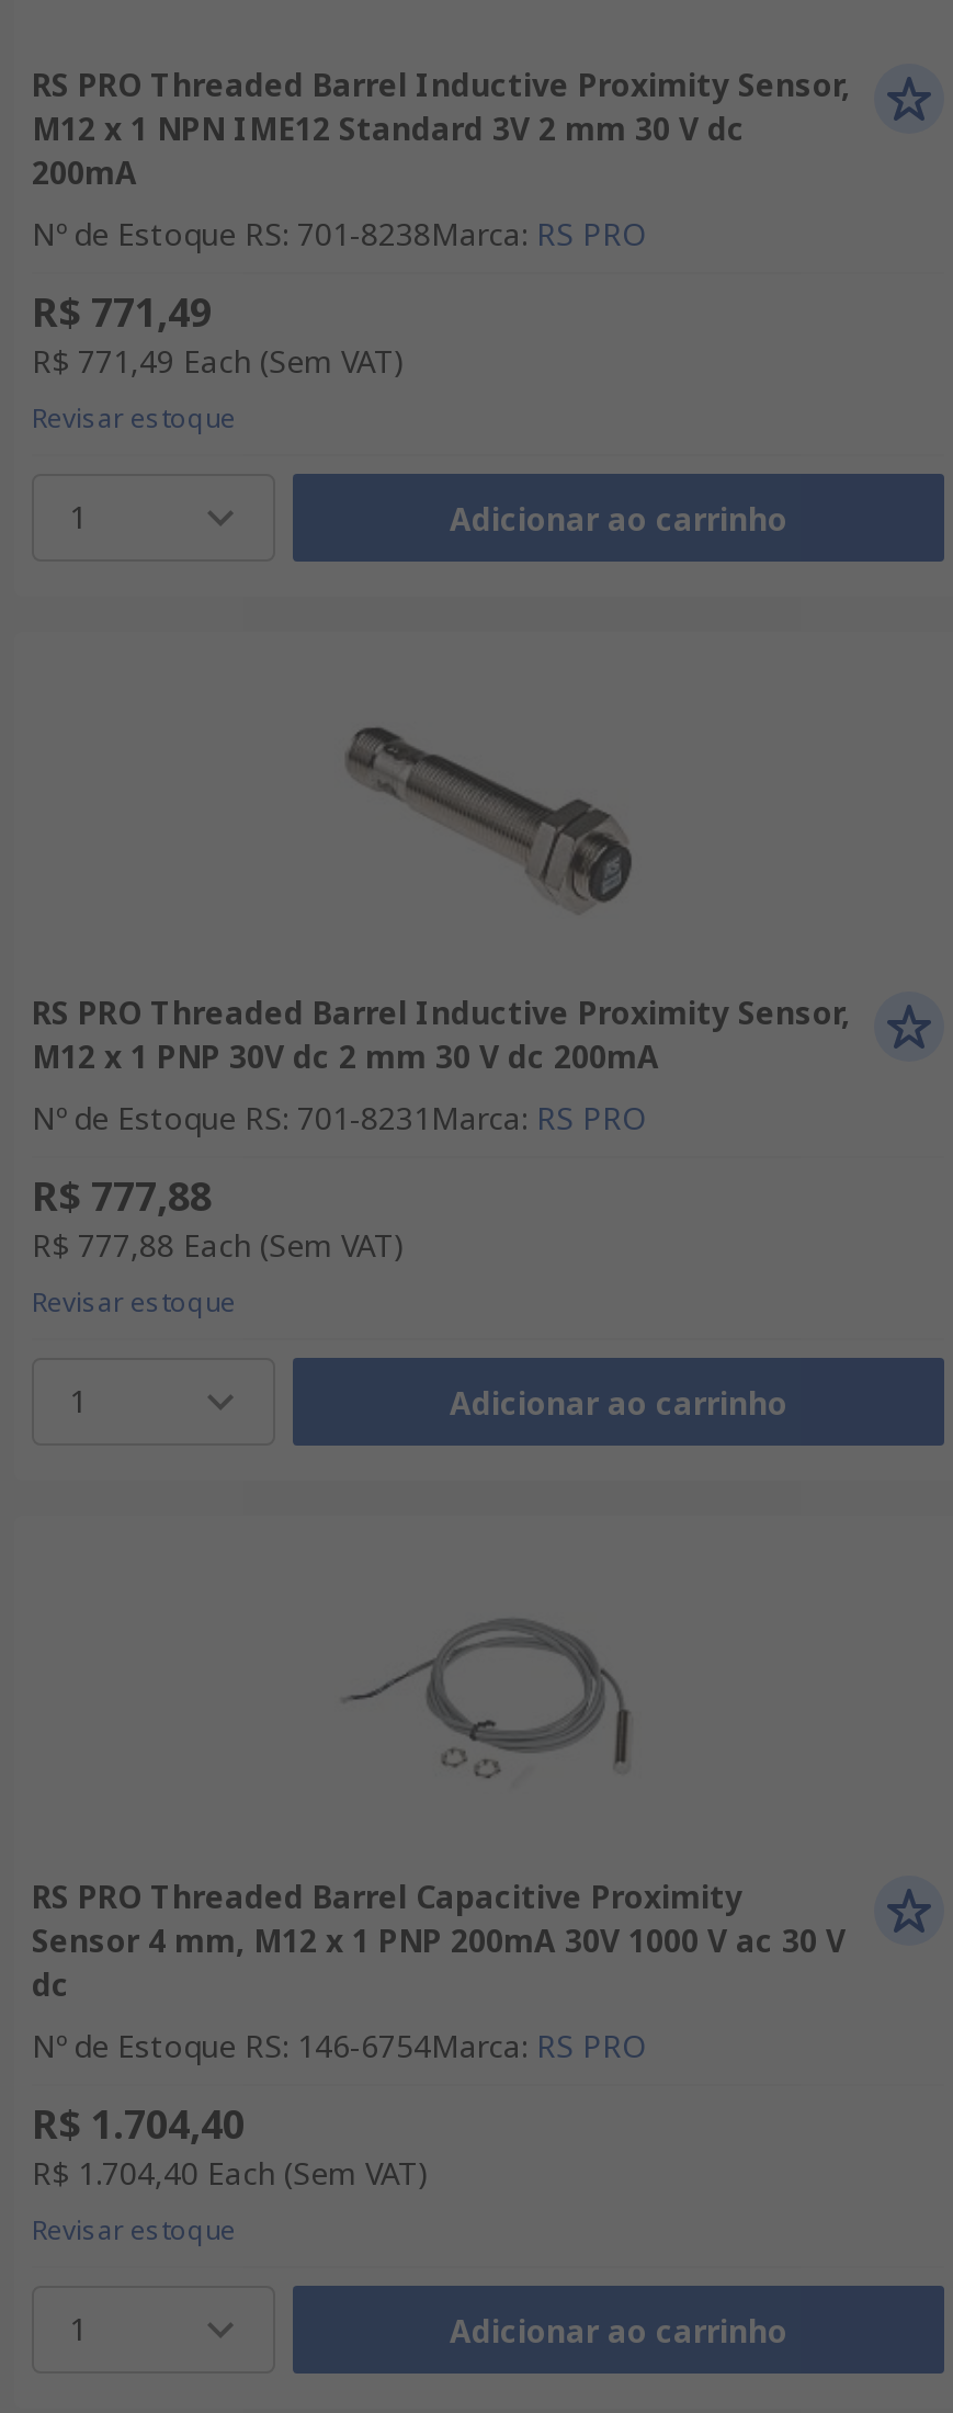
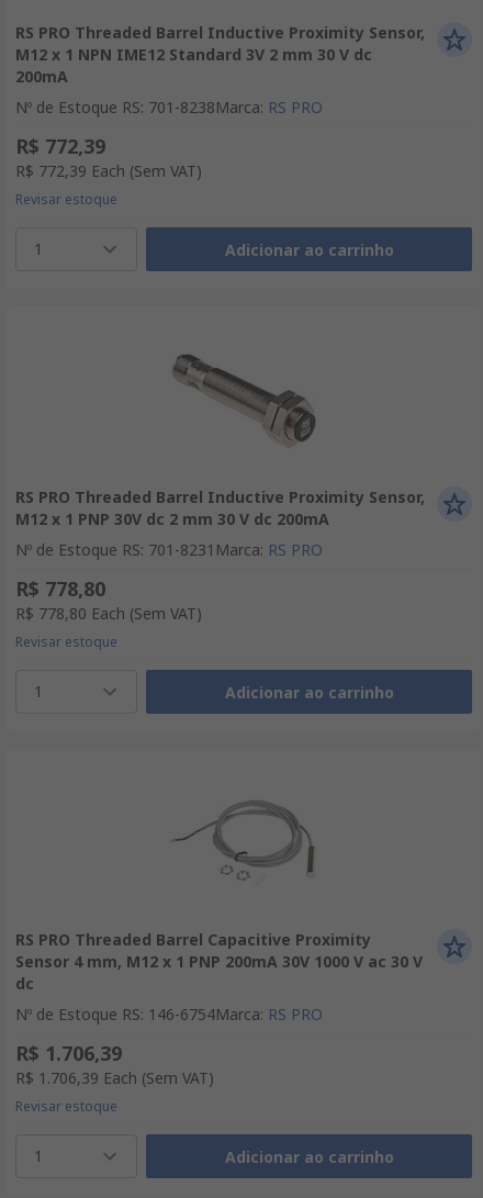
[32,285,212,338] R$ 771,49 -> [15,133,105,159] R$ 772,39
[32,340,405,382] R$ 771,49 Each (Sem VAT) -> [15,160,202,181] R$ 772,39 Each (Sem VAT)
[32,1169,212,1222] R$ 777,88 -> [15,575,105,602] R$ 778,80
[32,1224,405,1266] R$ 777,88 Each (Sem VAT) -> [15,603,202,624] R$ 778,80 Each (Sem VAT)
[32,2097,245,2150] R$ 1.704,40 -> [15,1040,122,1066] R$ 1.706,39
[32,2152,429,2194] R$ 1.704,40 Each (Sem VAT) -> [15,1067,214,1088] R$ 1.706,39 Each (Sem VAT)

